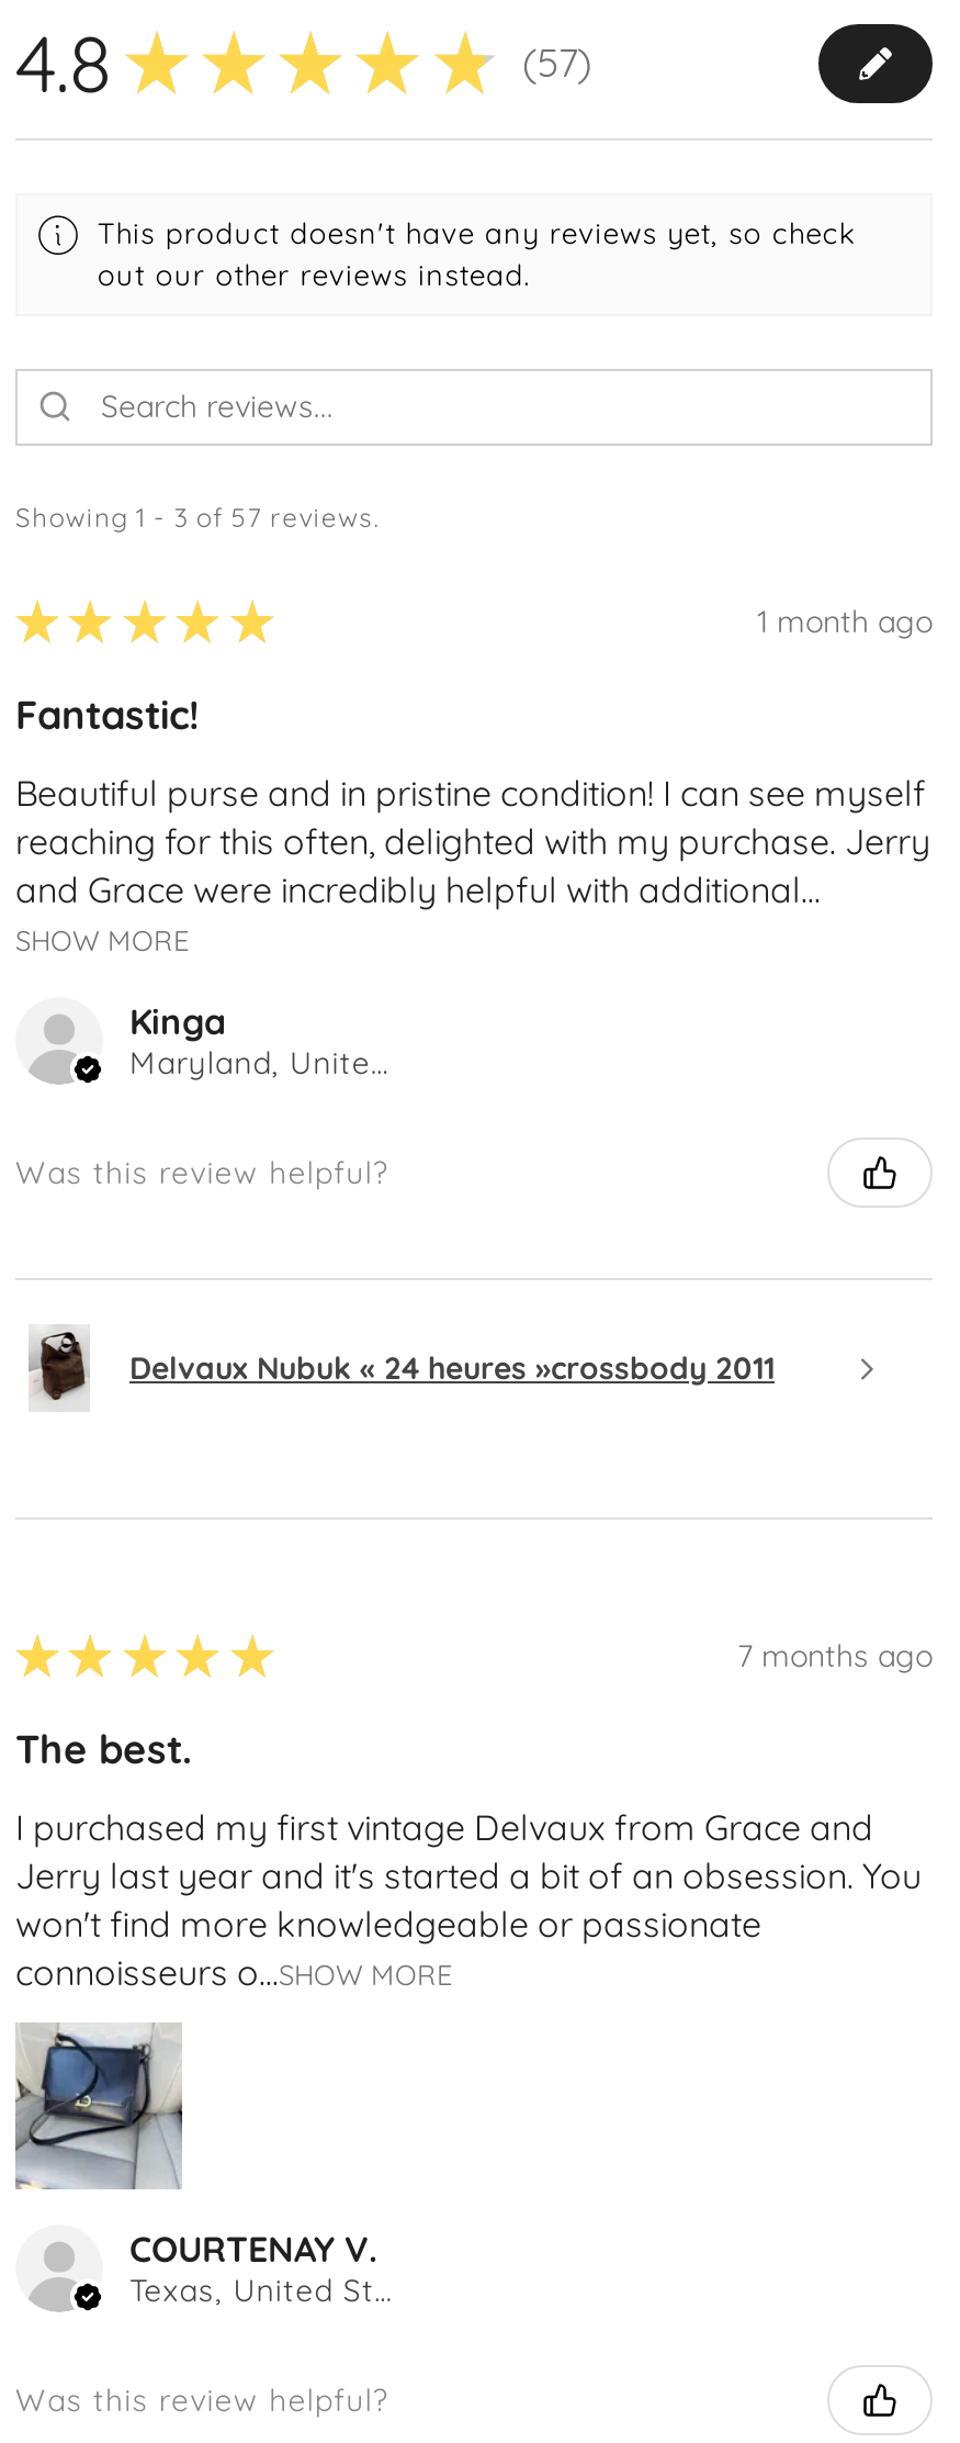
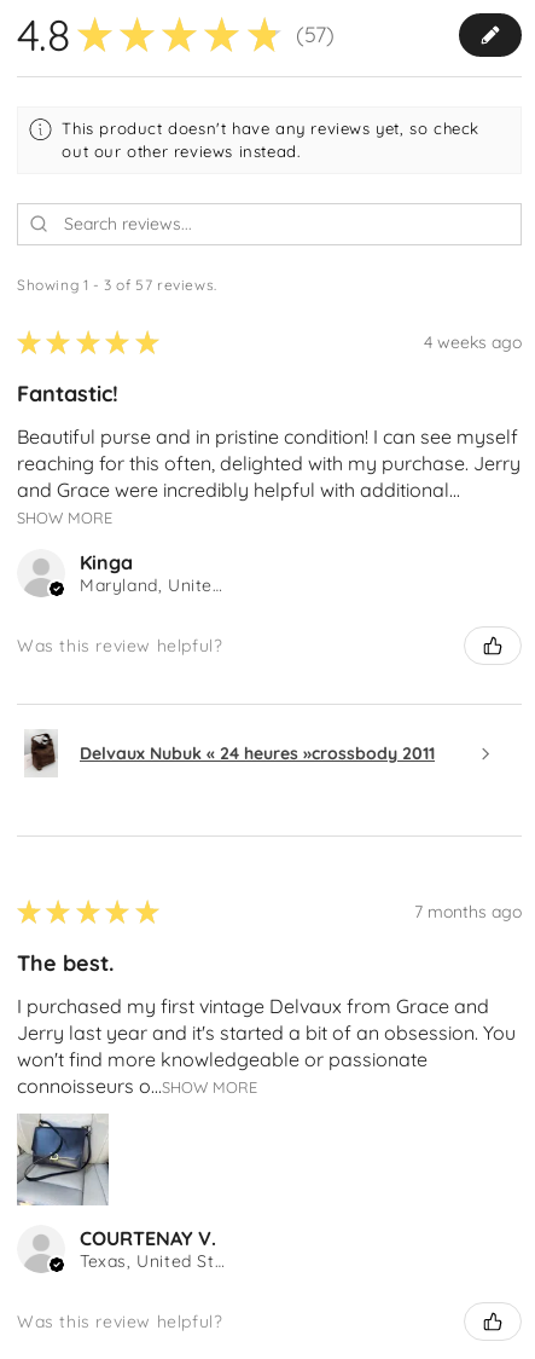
[757,601,933,640] 1 month ago -> [424,331,522,353] 4 weeks ago

